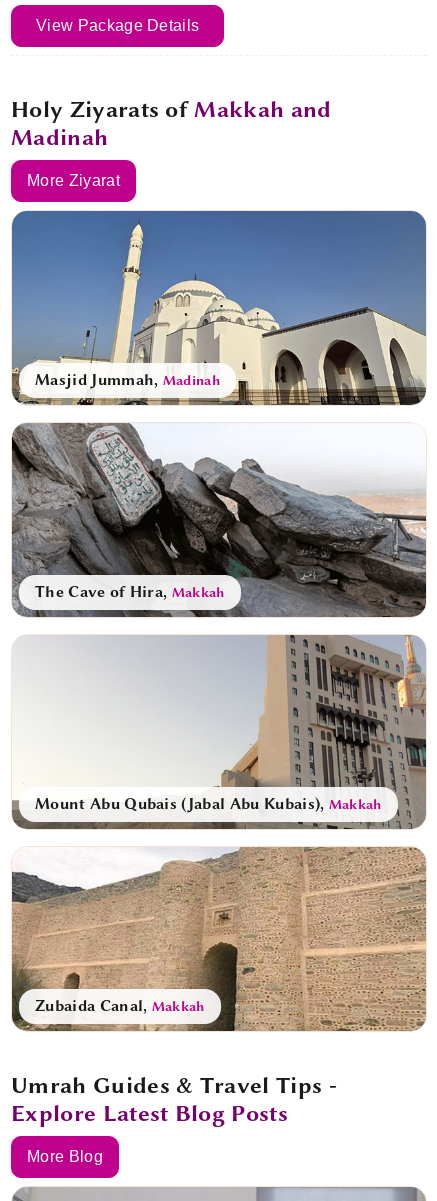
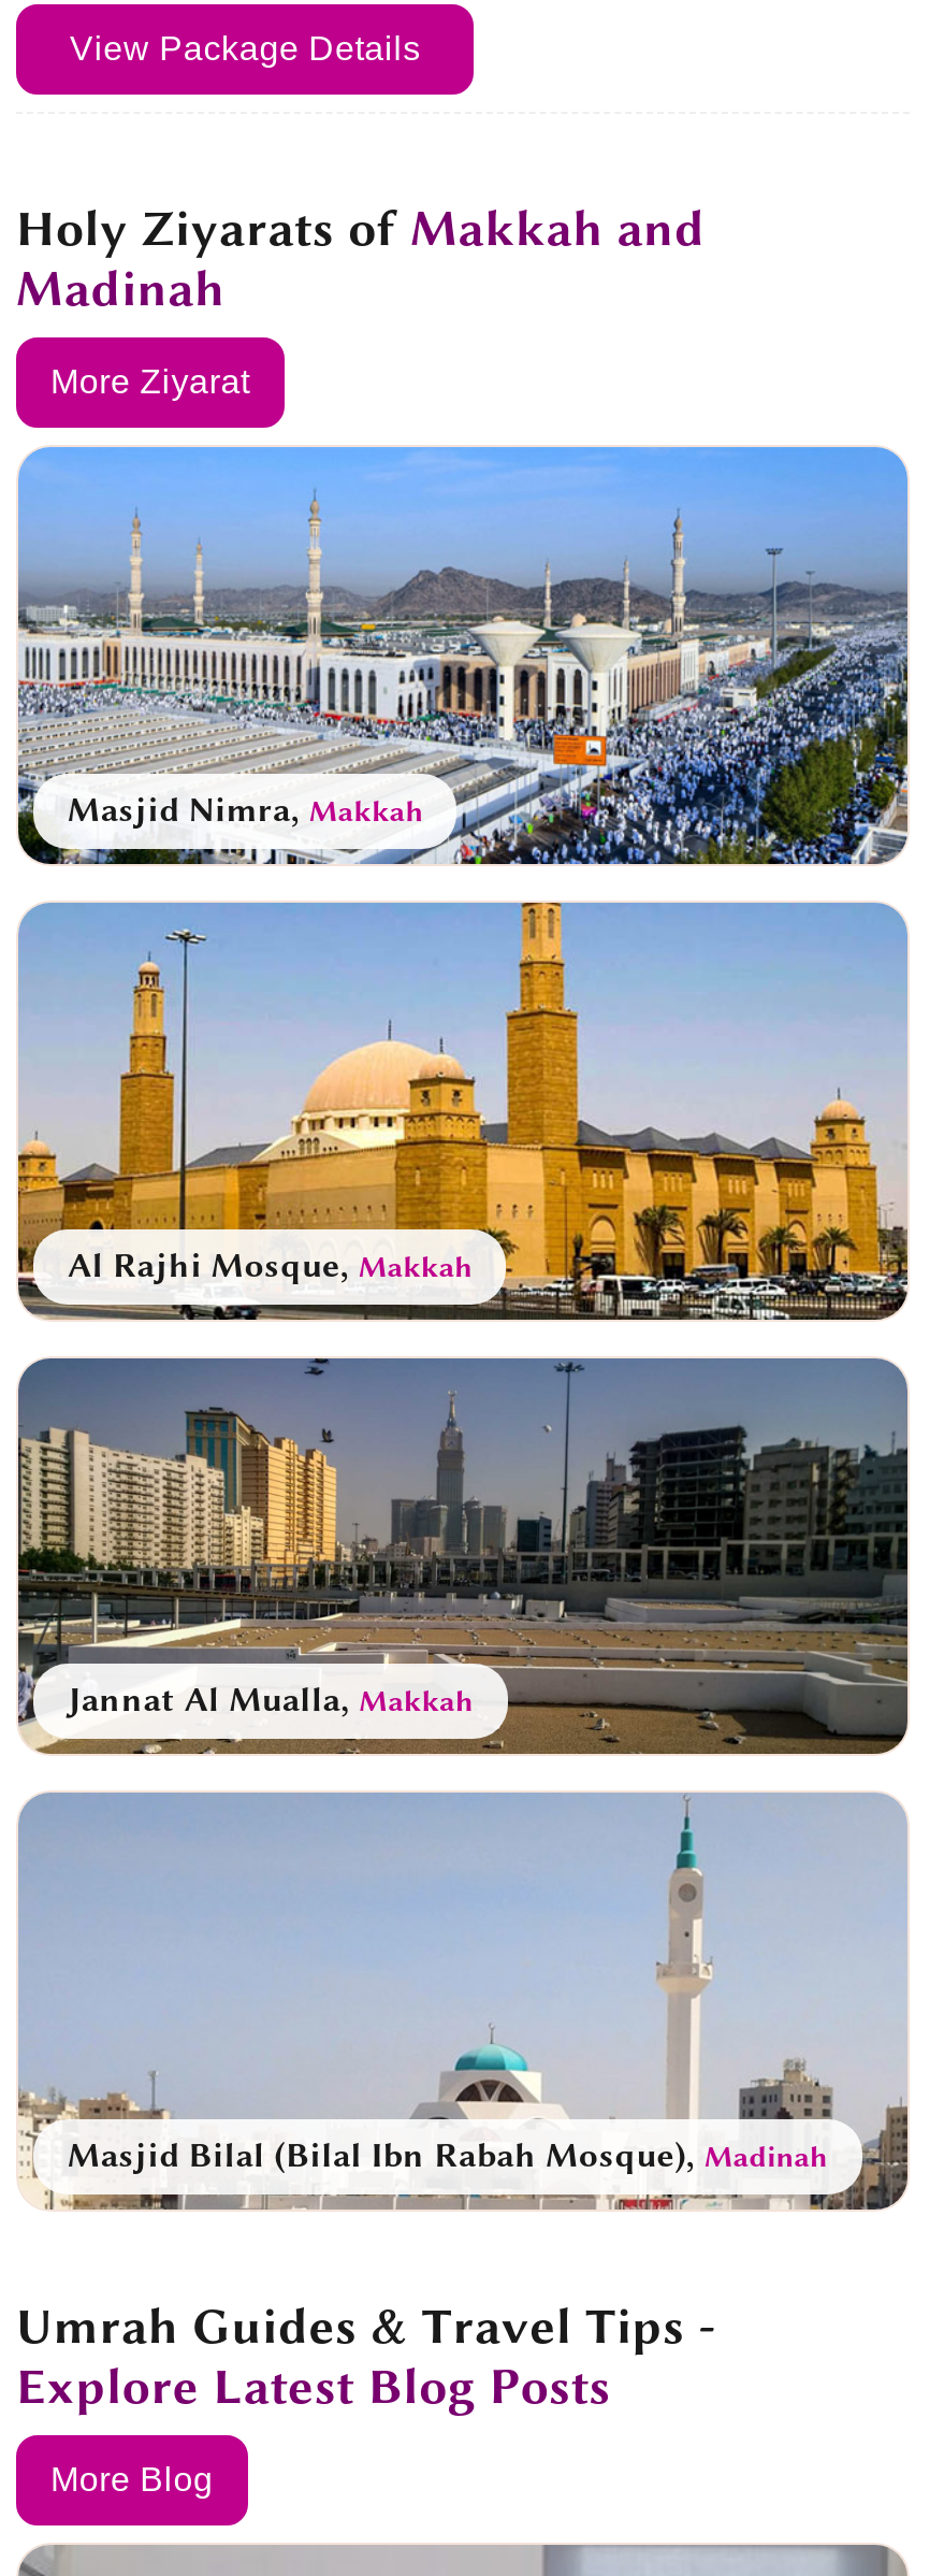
[11,210,427,406] [image] | Masjid Jummah, Madinah -> [18,445,910,866] [image] | Masjid Nimra, Makkah
[11,422,427,617] [image] | The Cave of Hira, Makkah -> [16,901,910,1320] [image] | Al Rajhi Mosque, Makkah
[11,634,427,830] [image] | Mount Abu Qubais (Jabal Abu Kubais), Makkah -> [16,1356,910,1775] [image] | Jannat Al Mualla, Makkah
[11,837,427,1032] [image] | Zubaida Canal, Makkah -> [16,1790,907,2210] [image] | Masjid Bilal (Bilal Ibn Rabah Mosque), Madinah

